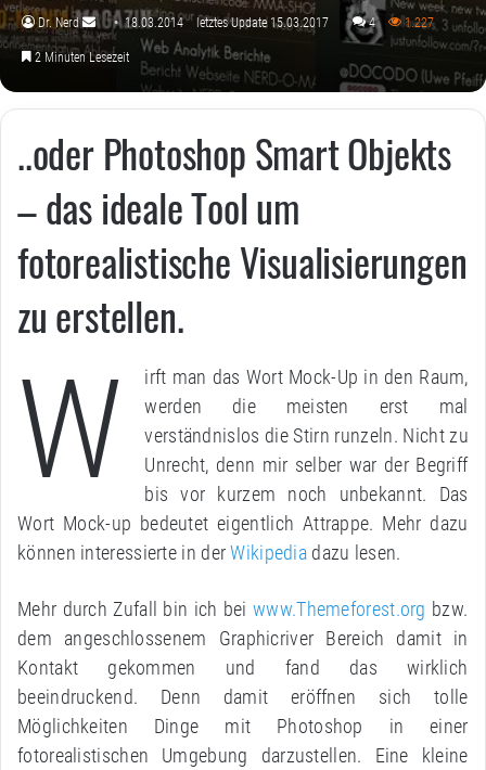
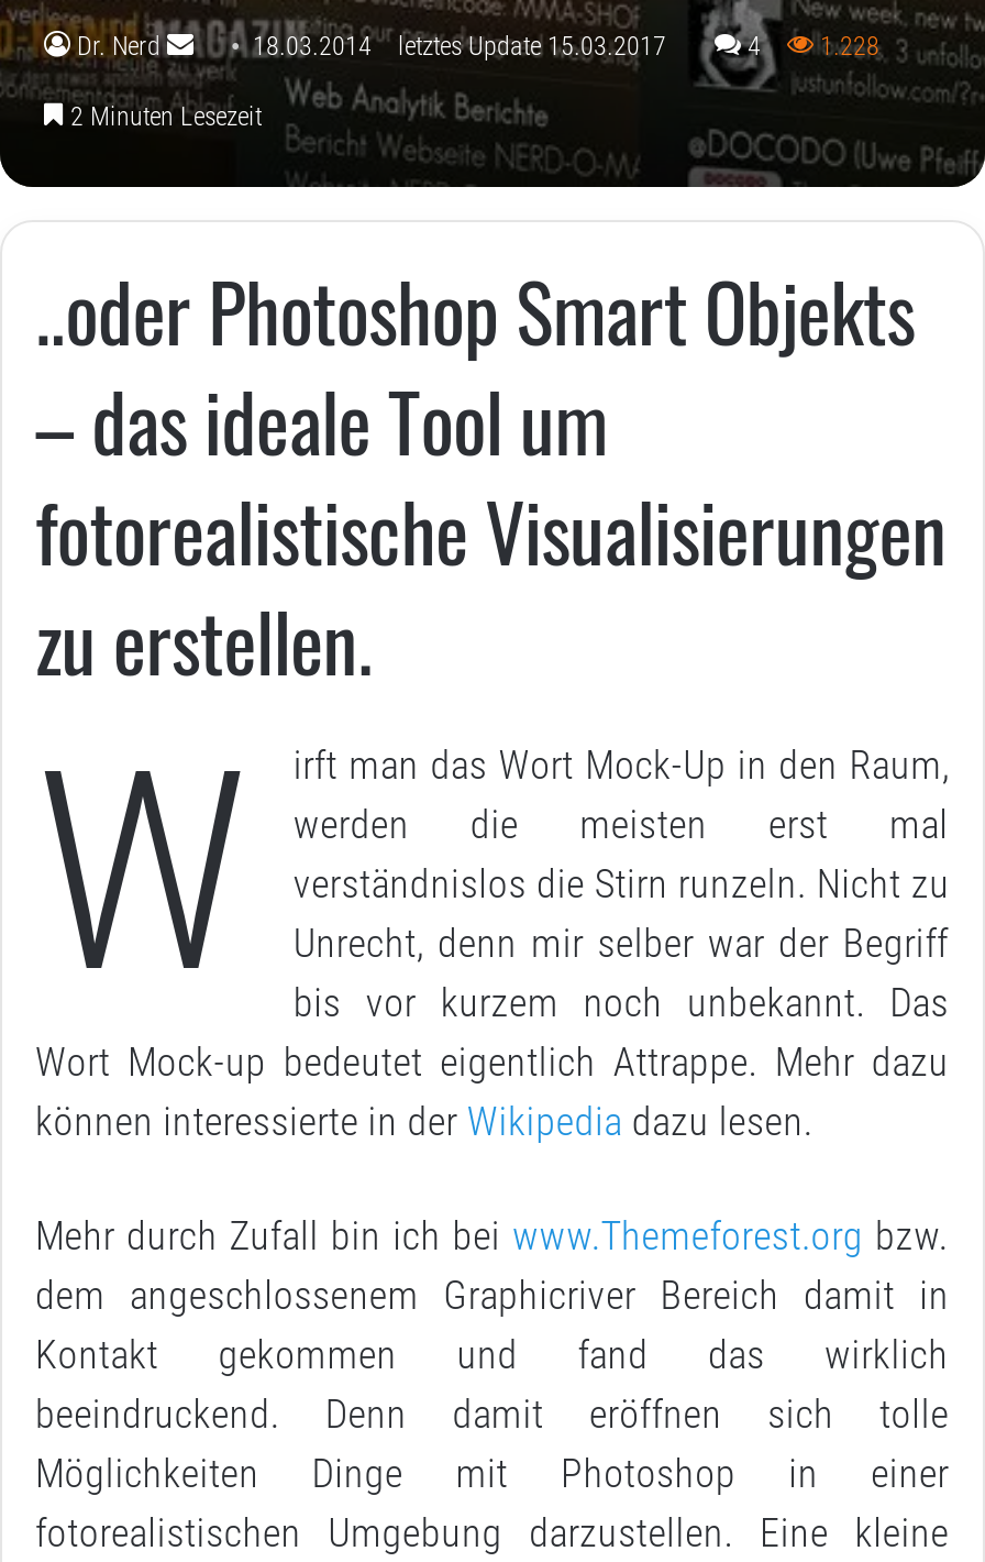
[369,15,434,30] 4 1.227 -> [748,31,879,62] 4 1.228

